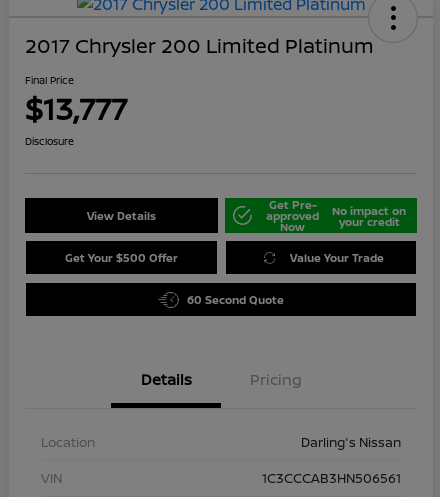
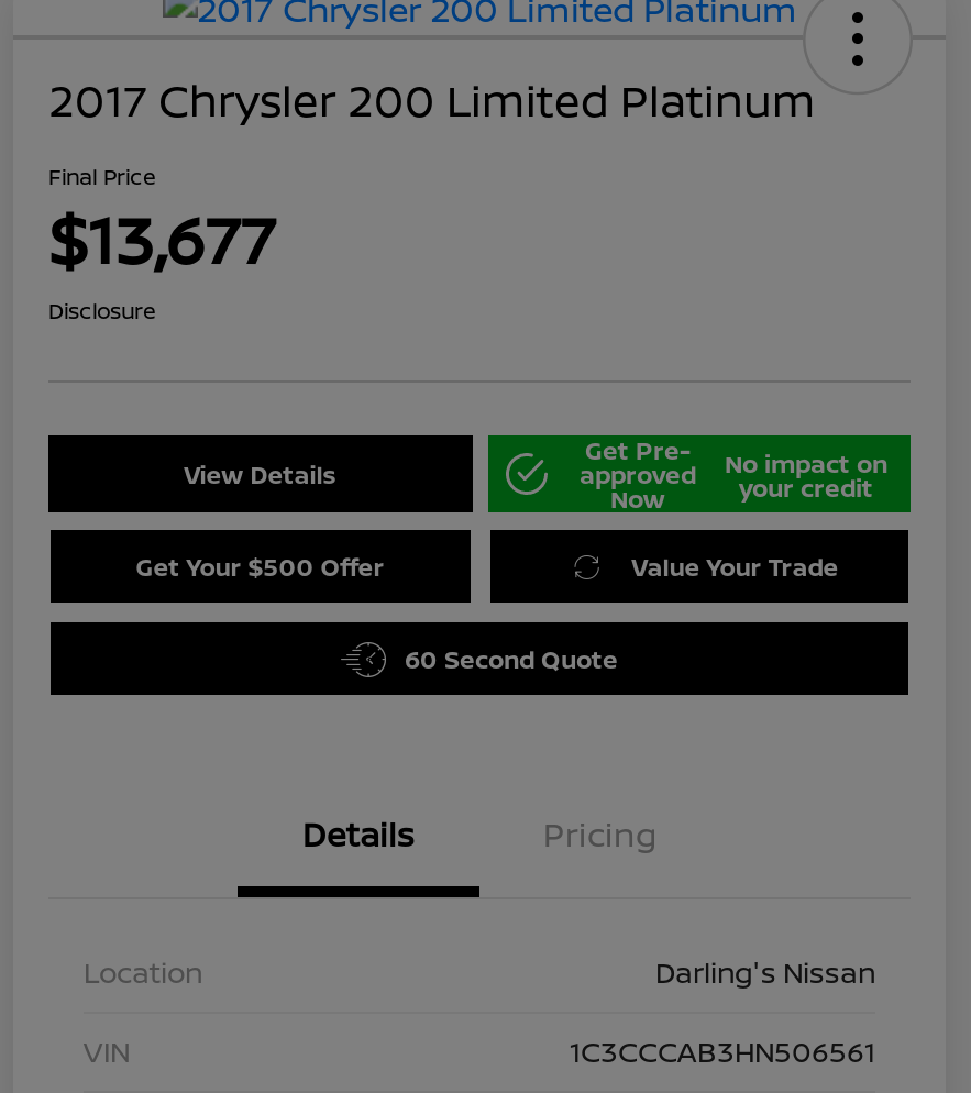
[25,88,127,129] $13,777 -> [48,194,275,284] $13,677

